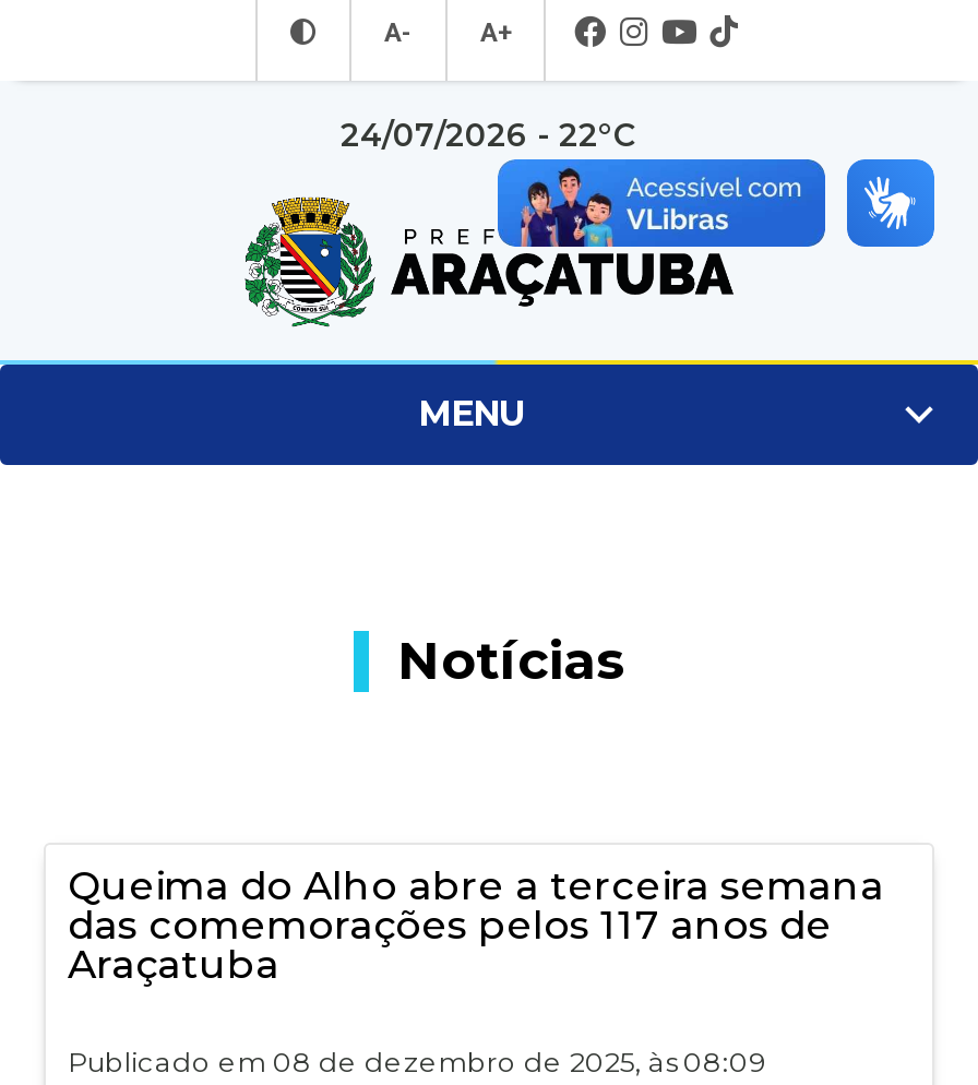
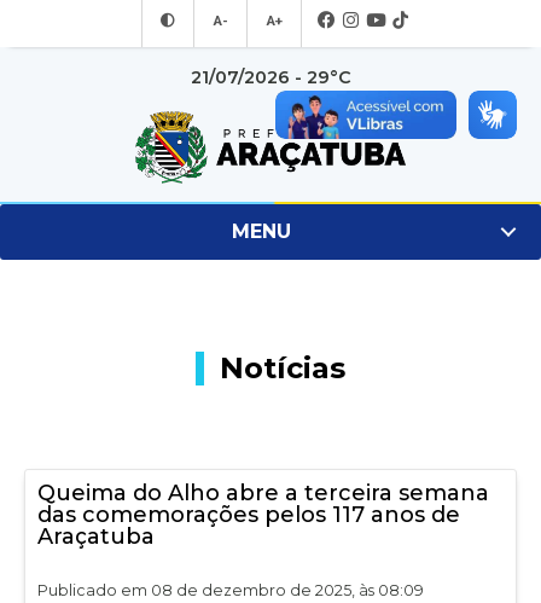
[341,116,637,155] 24/07/2026 - 22°C -> [190,66,351,88] 21/07/2026 - 29°C

